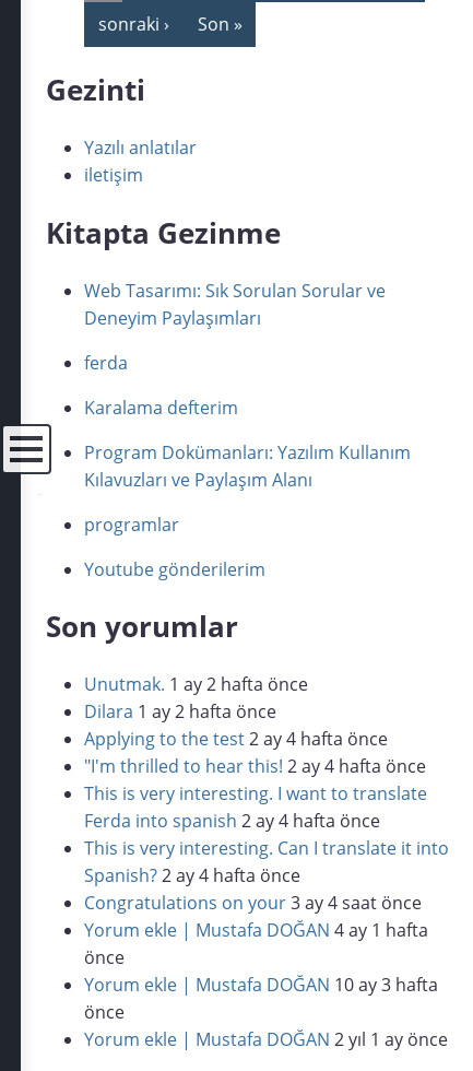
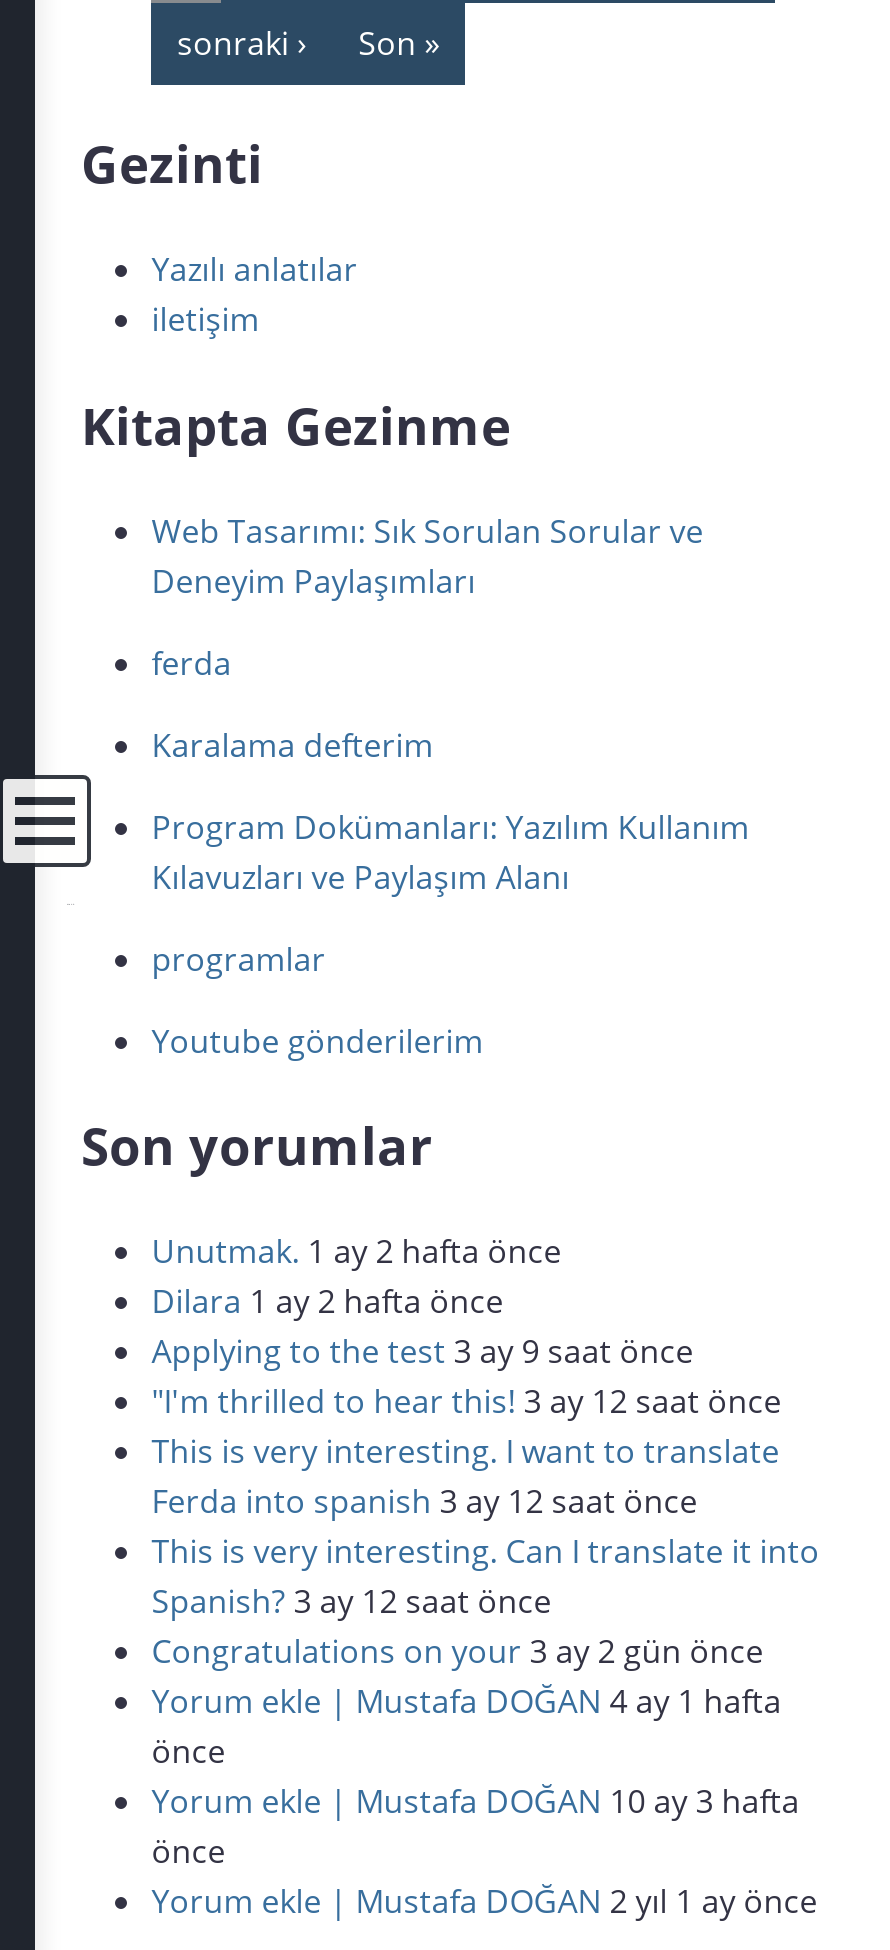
[84,727,388,751] Applying to the test 2 ay 4 hafta önce -> [151,1330,693,1374] Applying to the test 3 ay 9 saat önce
[84,754,426,778] "I'm thrilled to hear this! 2 ay 4 hafta önce -> [151,1380,781,1424] "I'm thrilled to hear this! 3 ay 12 saat önce
[84,809,380,833] Ferda into spanish 2 ay 4 hafta önce -> [151,1480,697,1524] Ferda into spanish 3 ay 12 saat önce
[84,864,301,888] Spanish? 2 ay 4 hafta önce -> [151,1580,551,1624] Spanish? 3 ay 12 saat önce
[84,891,422,915] Congratulations on your 3 ay 4 saat önce -> [151,1630,763,1674] Congratulations on your 3 ay 2 gün önce

